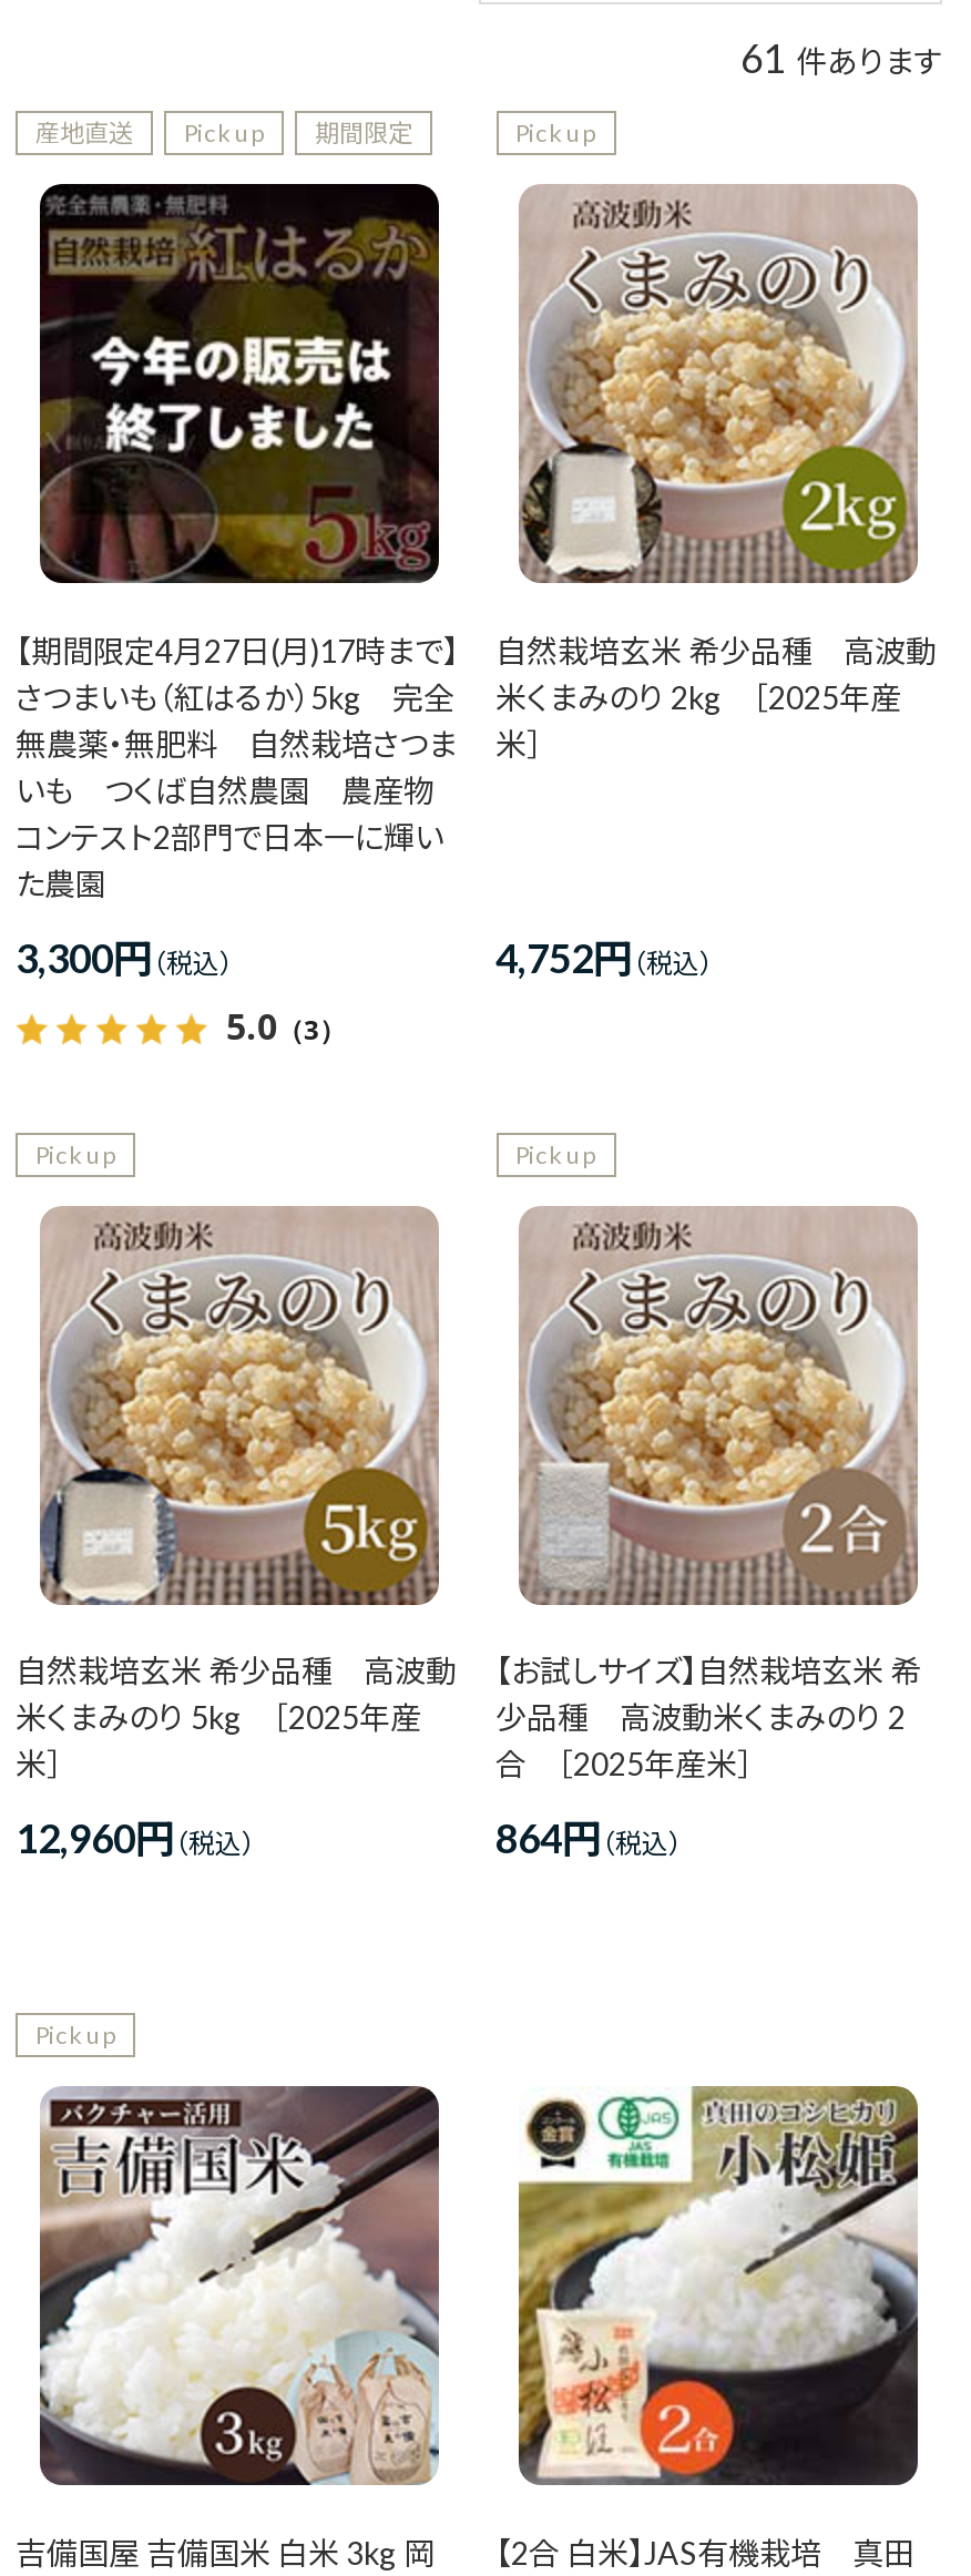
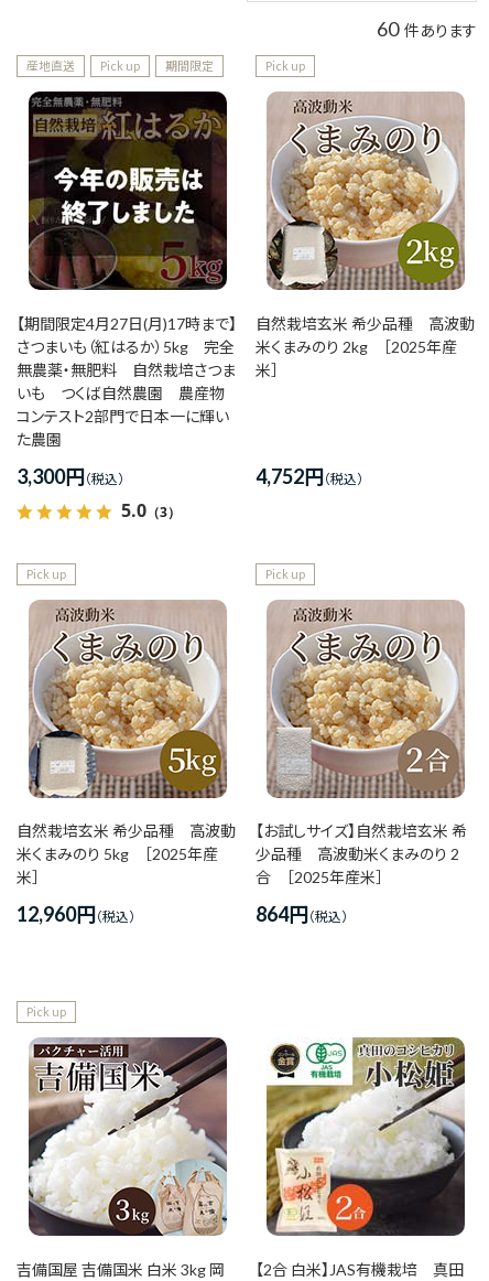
[740,33,942,82] 61 件あります -> [377,17,477,41] 60 件あります

